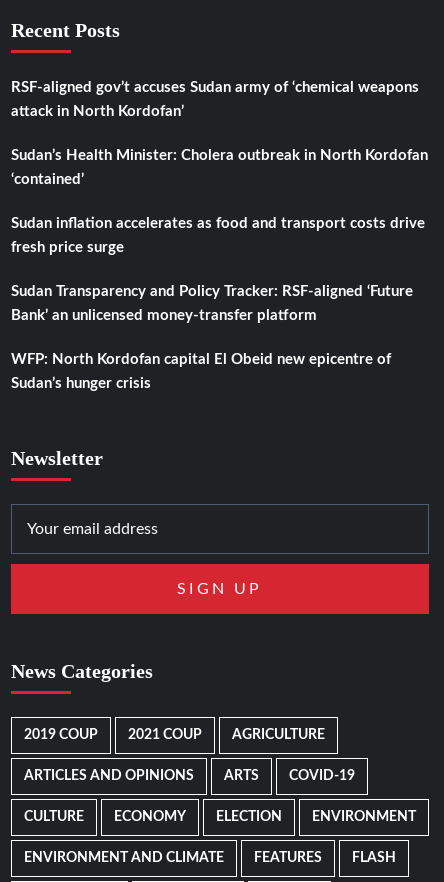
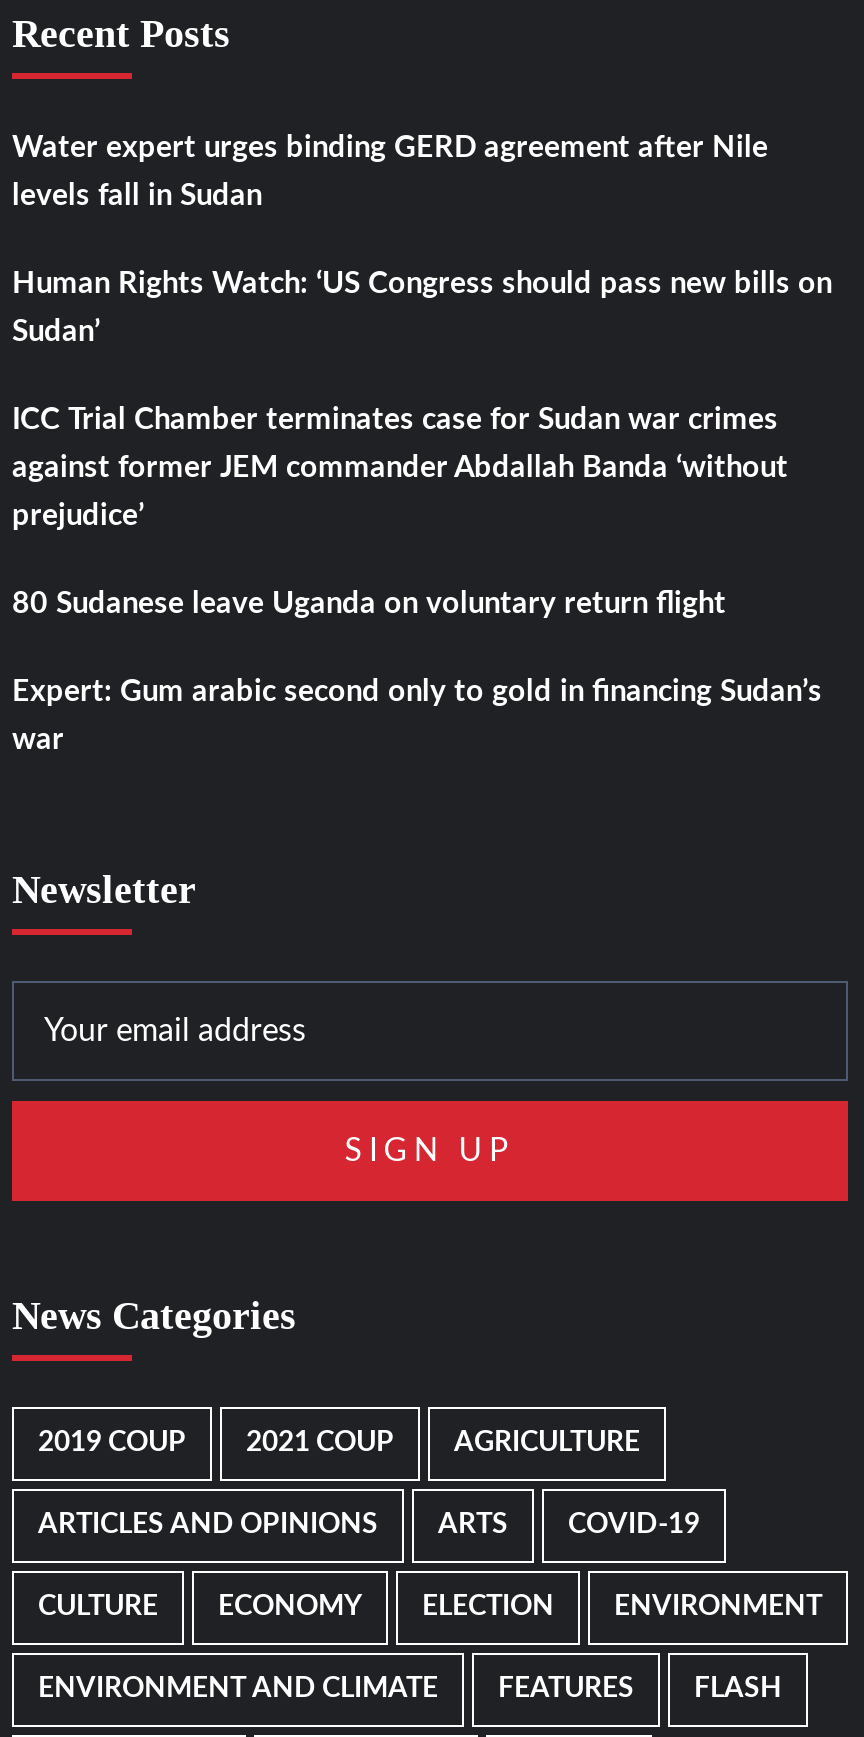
[11,80,419,95] RSF-aligned gov’t accuses Sudan army of ‘chemical weapons -> [12,134,768,164] Water expert urges binding GERD agreement after Nile
[11,104,184,119] attack in North Kordofan’ -> [12,182,262,212] levels fall in Sudan
[11,148,428,163] Sudan’s Health Minister: Cholera outbreak in North Kordofan -> [12,270,832,300] Human Rights Watch: ‘US Congress should pass new bills on
[11,172,84,187] ‘contained’ -> [12,318,100,348] Sudan’
[11,216,425,231] Sudan inflation accelerates as food and transport costs drive -> [12,406,778,436] ICC Trial Chamber terminates case for Sudan war crimes
[11,240,124,255] fresh price surge -> [12,454,788,484] against former JEM commander Abdallah Banda ‘without
[11,284,413,299] Sudan Transparency and Policy Tracker: RSF-aligned ‘Future -> [12,502,144,532] prejudice’
[11,308,317,323] Bank’ an unlicensed money-transfer platform -> [12,590,726,620] 80 Sudanese leave Uganda on voluntary return flight
[11,352,391,367] WFP: North Kordofan capital El Obeid new epicentre of -> [12,678,822,708] Expert: Gum arabic second only to gold in financing Sudan’s
[11,376,151,391] Sudan’s hunger crisis -> [12,726,64,756] war

